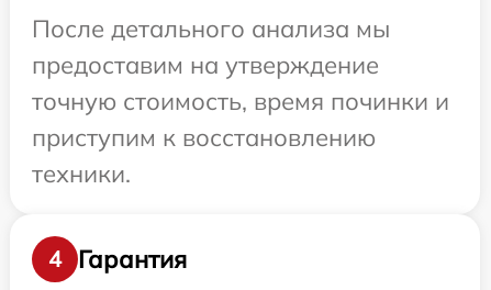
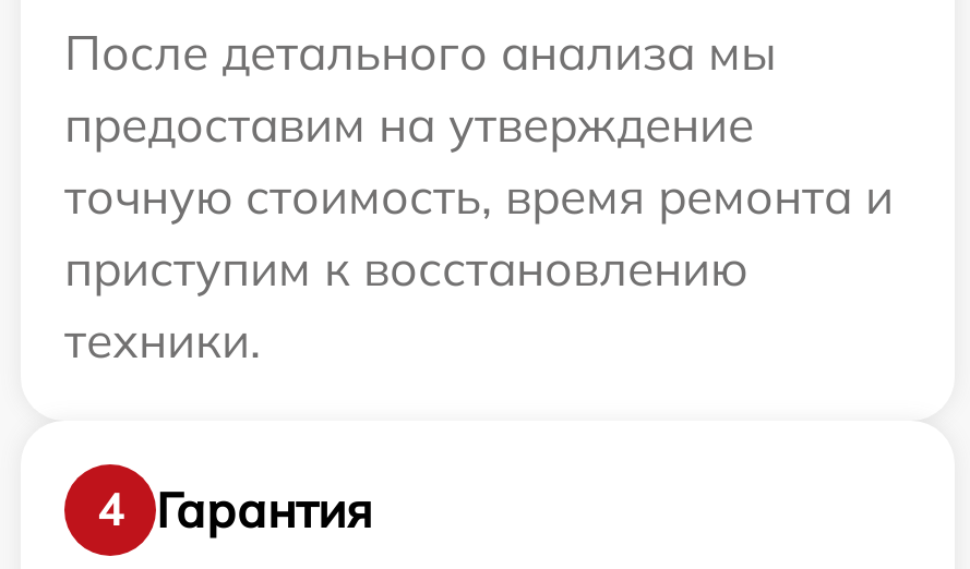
[32,86,449,116] точную стоимость, время починки и -> [64,166,894,227] точную стоимость, время ремонта и

